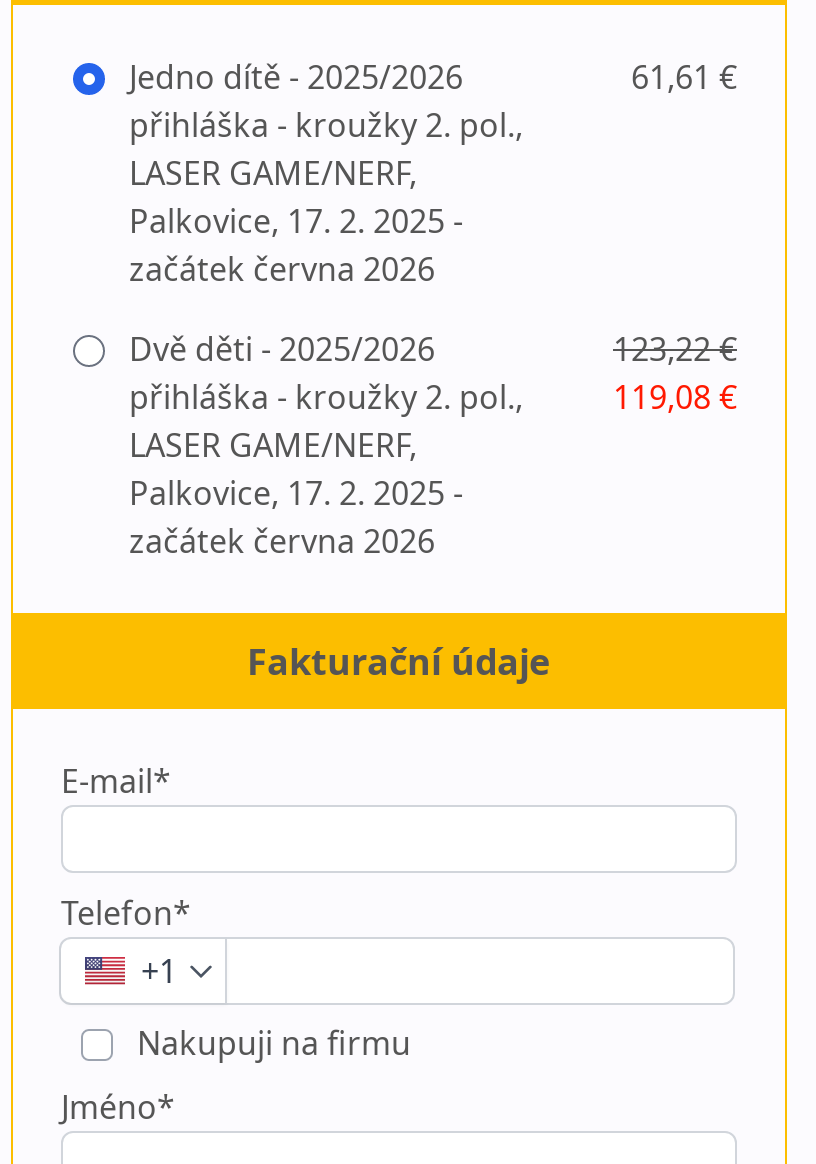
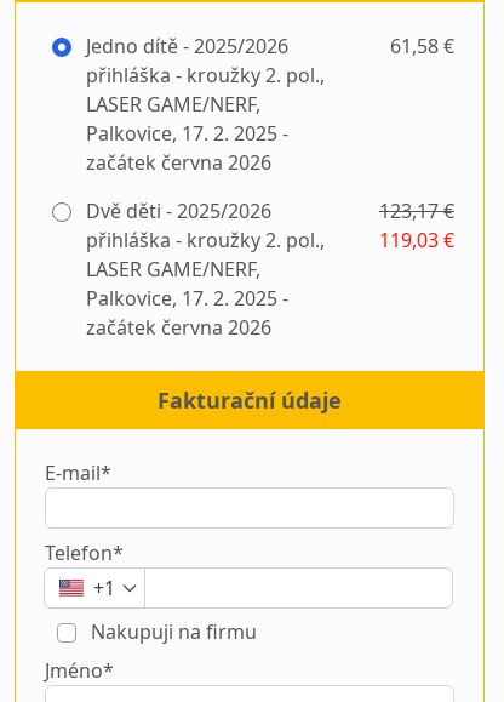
[631,55,737,99] 61,61 € -> [390,33,454,59] 61,58 €
[613,327,737,371] 123,22 € -> [379,198,454,224] 123,17 €
[613,375,737,419] 119,08 € -> [379,227,454,253] 119,03 €

